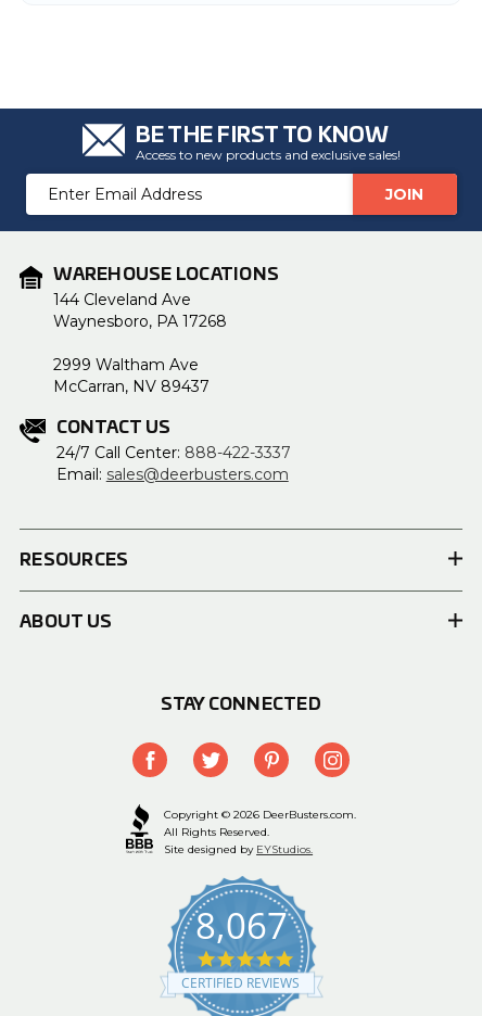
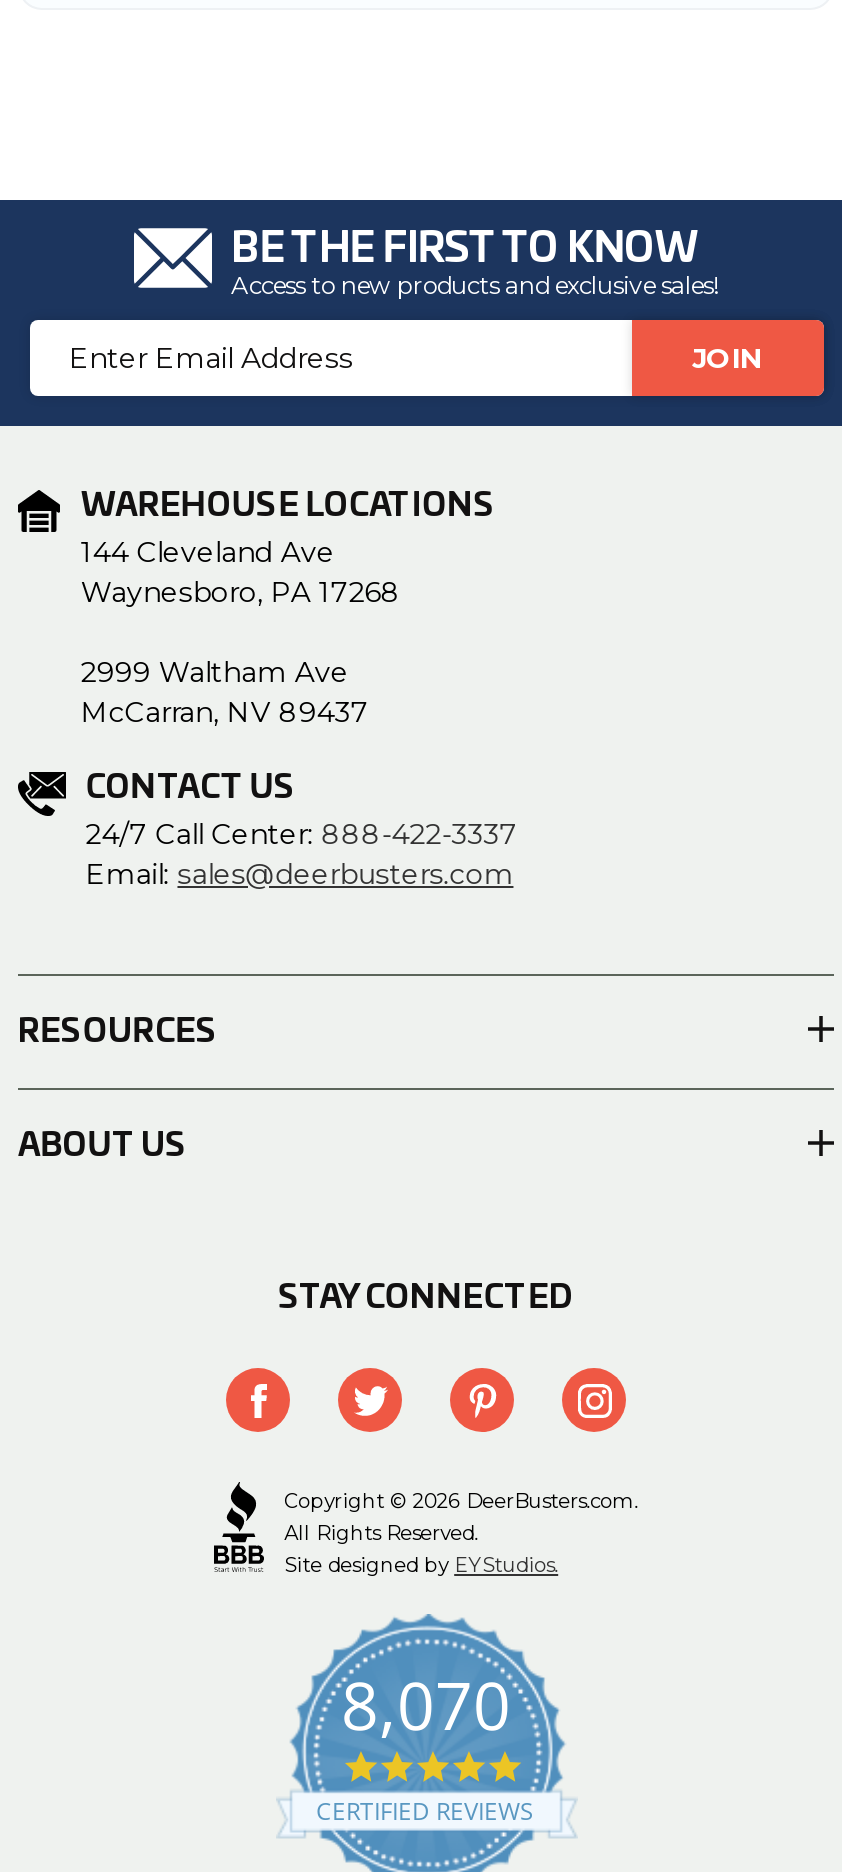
[195,901,287,950] 8,067 -> [341,1660,511,1750] 8,070

